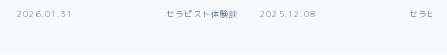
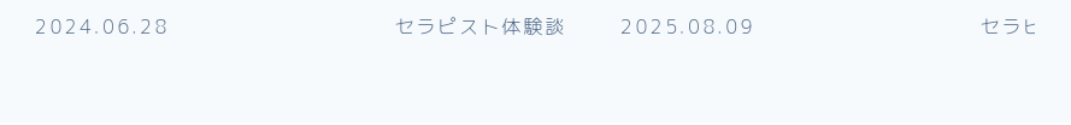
[17,8,73,20] 2026.01.31 -> [35,13,170,42] 2024.06.28
[166,8,316,20] セラピスト体験談 2025.12.08 -> [395,13,755,42] セラピスト体験談 2025.08.09

